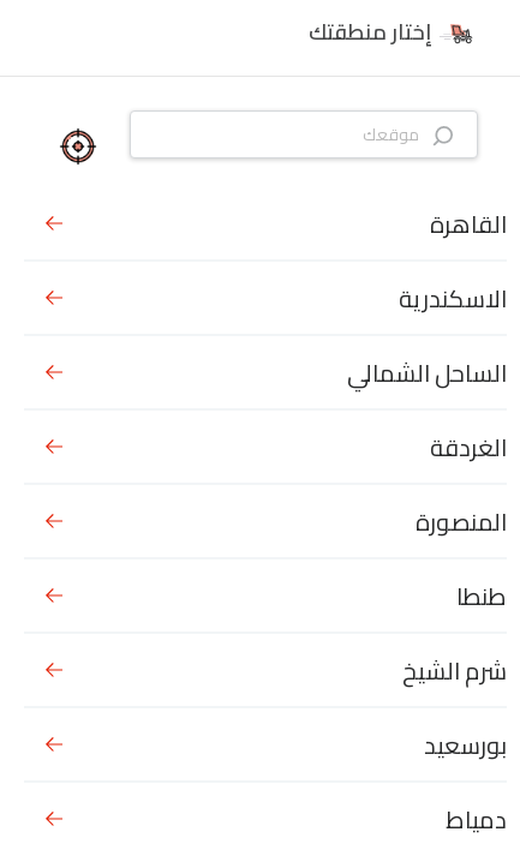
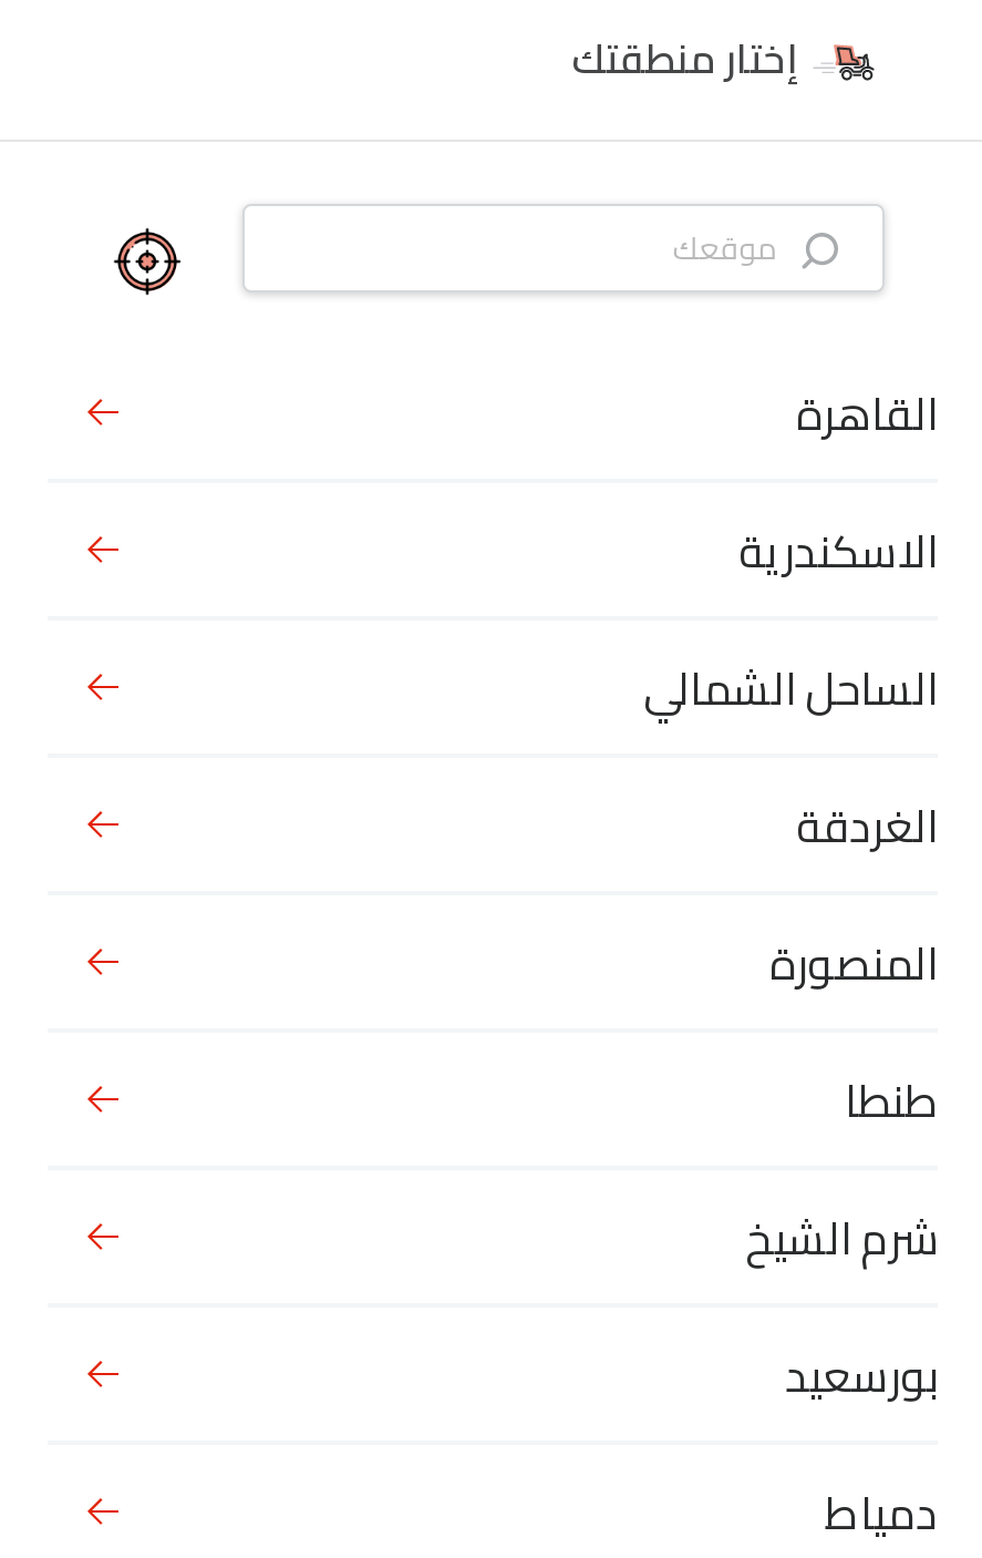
[59,124,97,166] [image] -> [112,226,183,304] [image]

